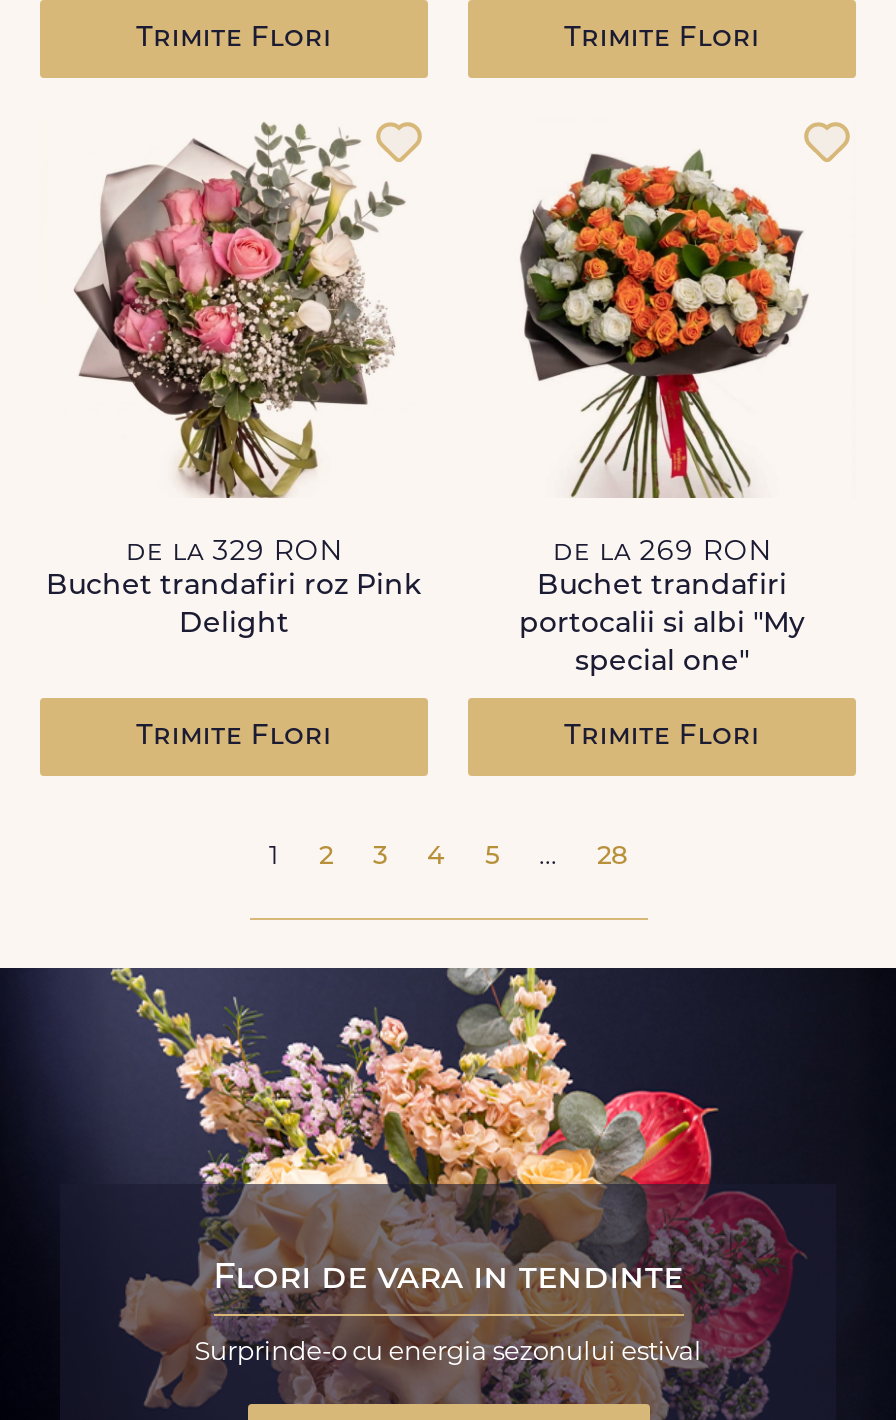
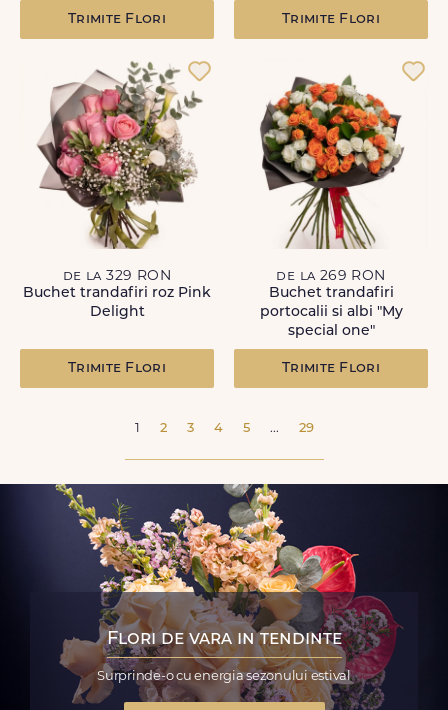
[597,844,627,870] 28 -> [298,422,313,435] 29

